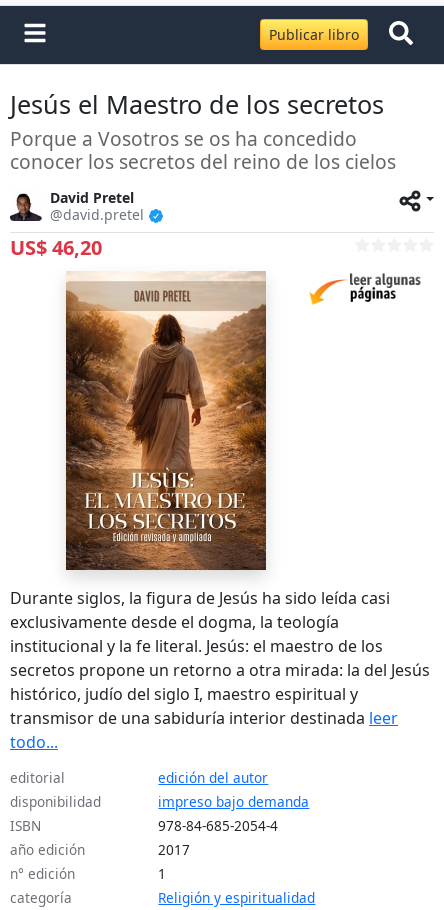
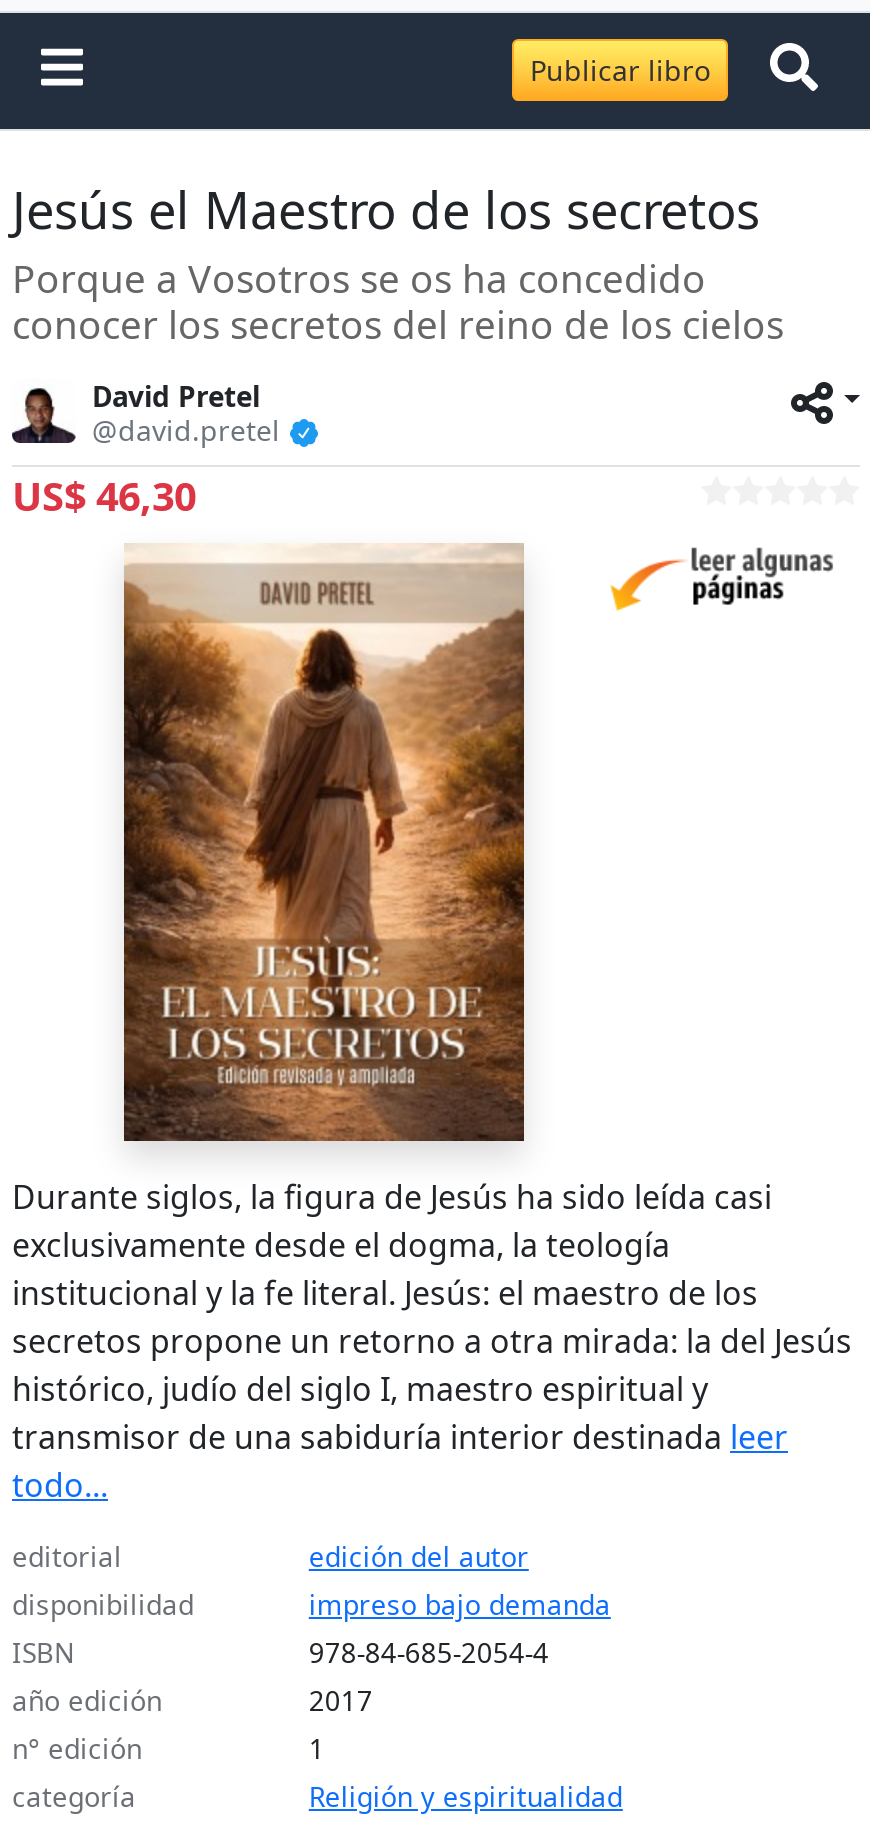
[10,234,102,261] US$ 46,20 -> [12,469,196,523] US$ 46,30

